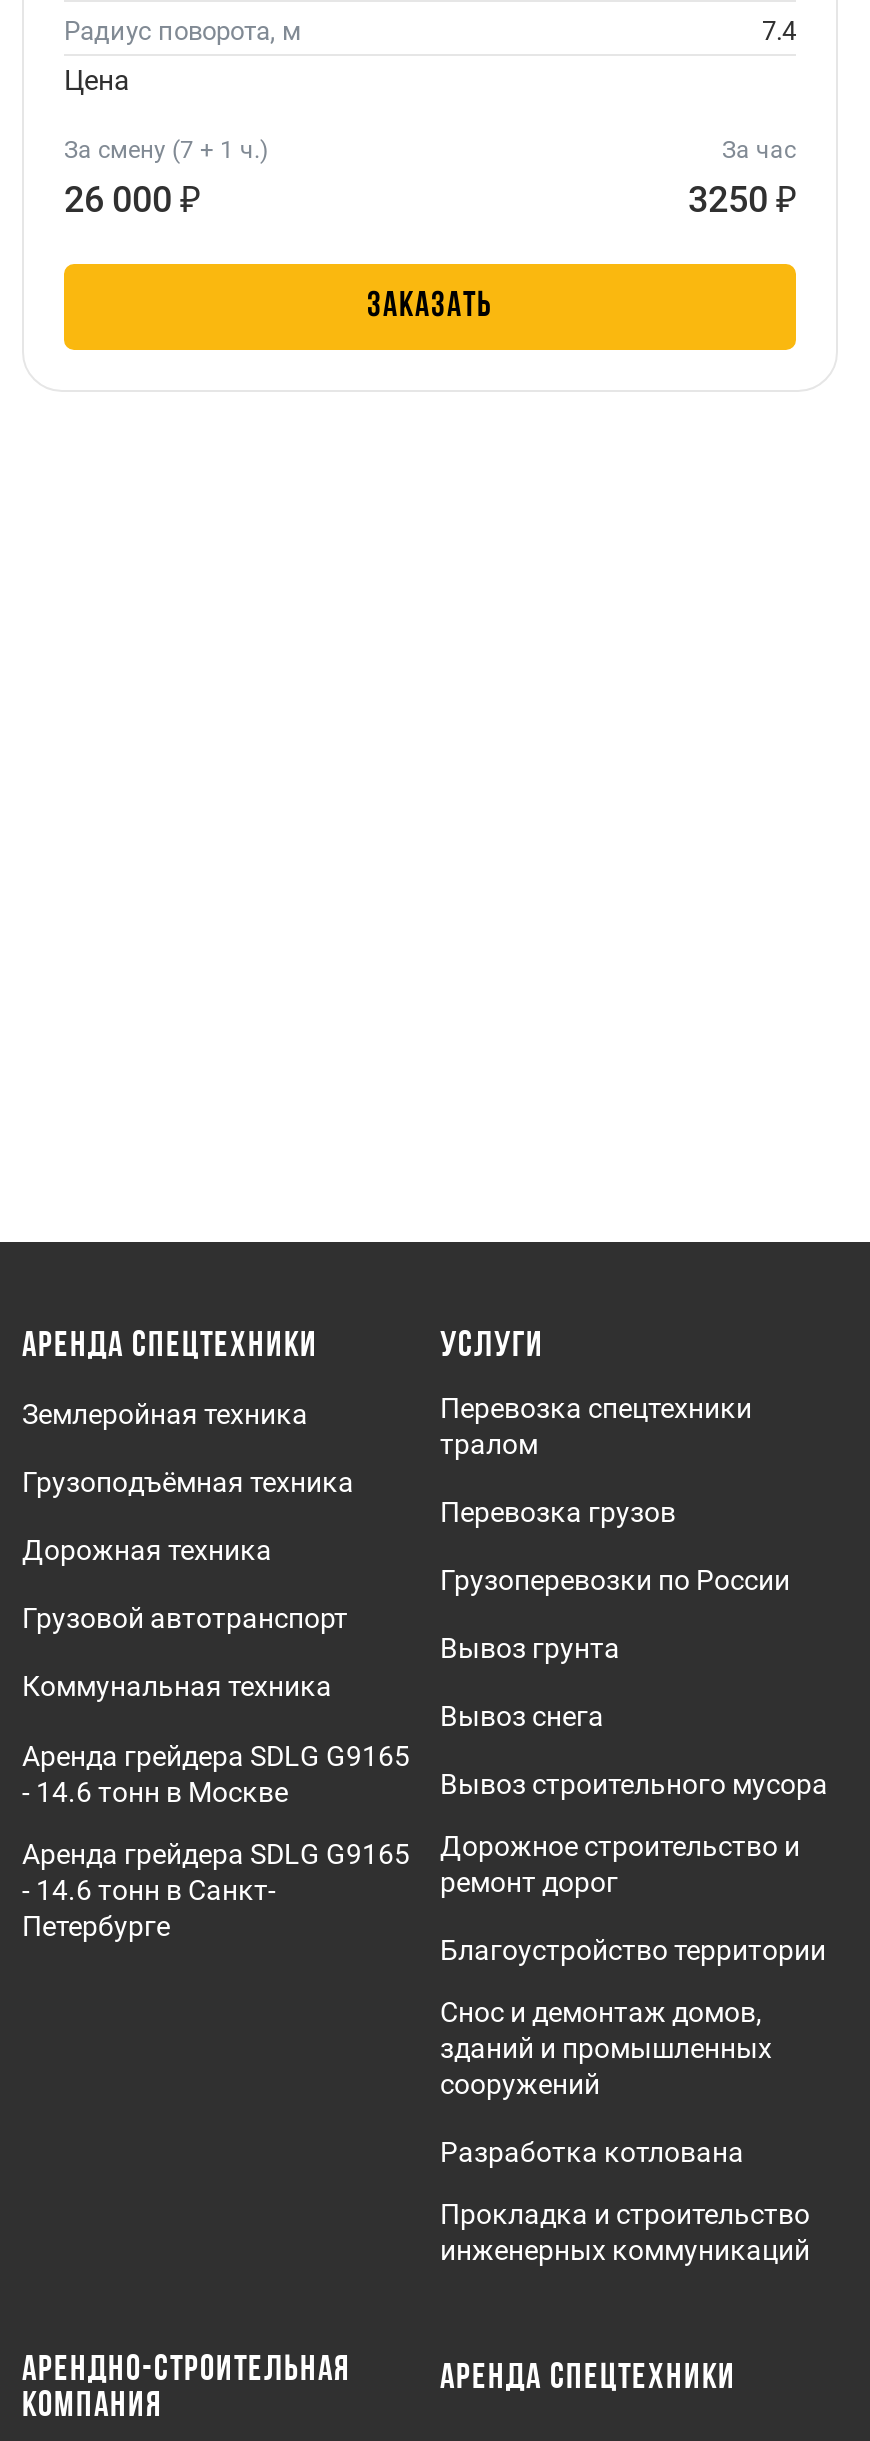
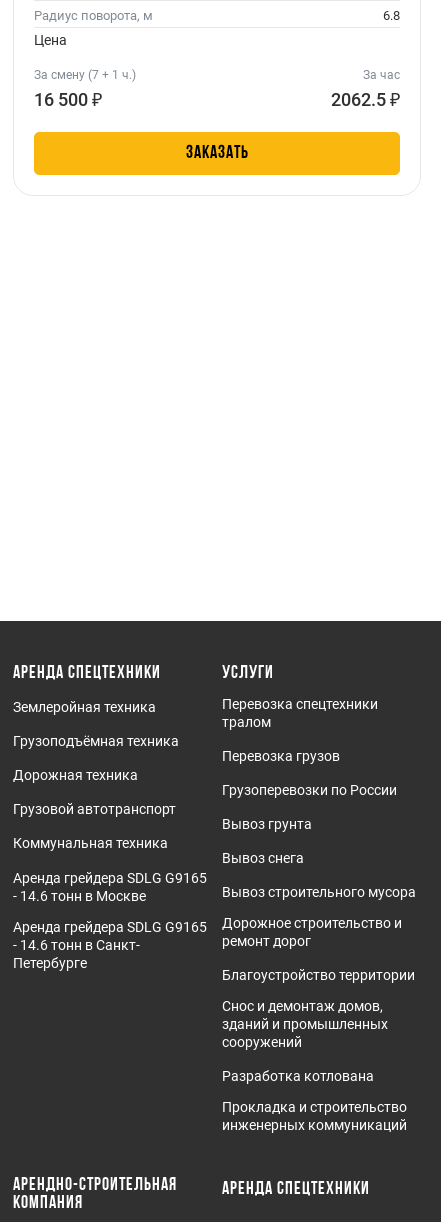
[762,17,796,47] 7.4 -> [383,8,400,23] 6.8
[64,179,200,221] 26 000 ₽ -> [34,89,102,110] 16 500 ₽
[688,179,796,221] 3250 ₽ -> [331,89,400,110] 2062.5 ₽

